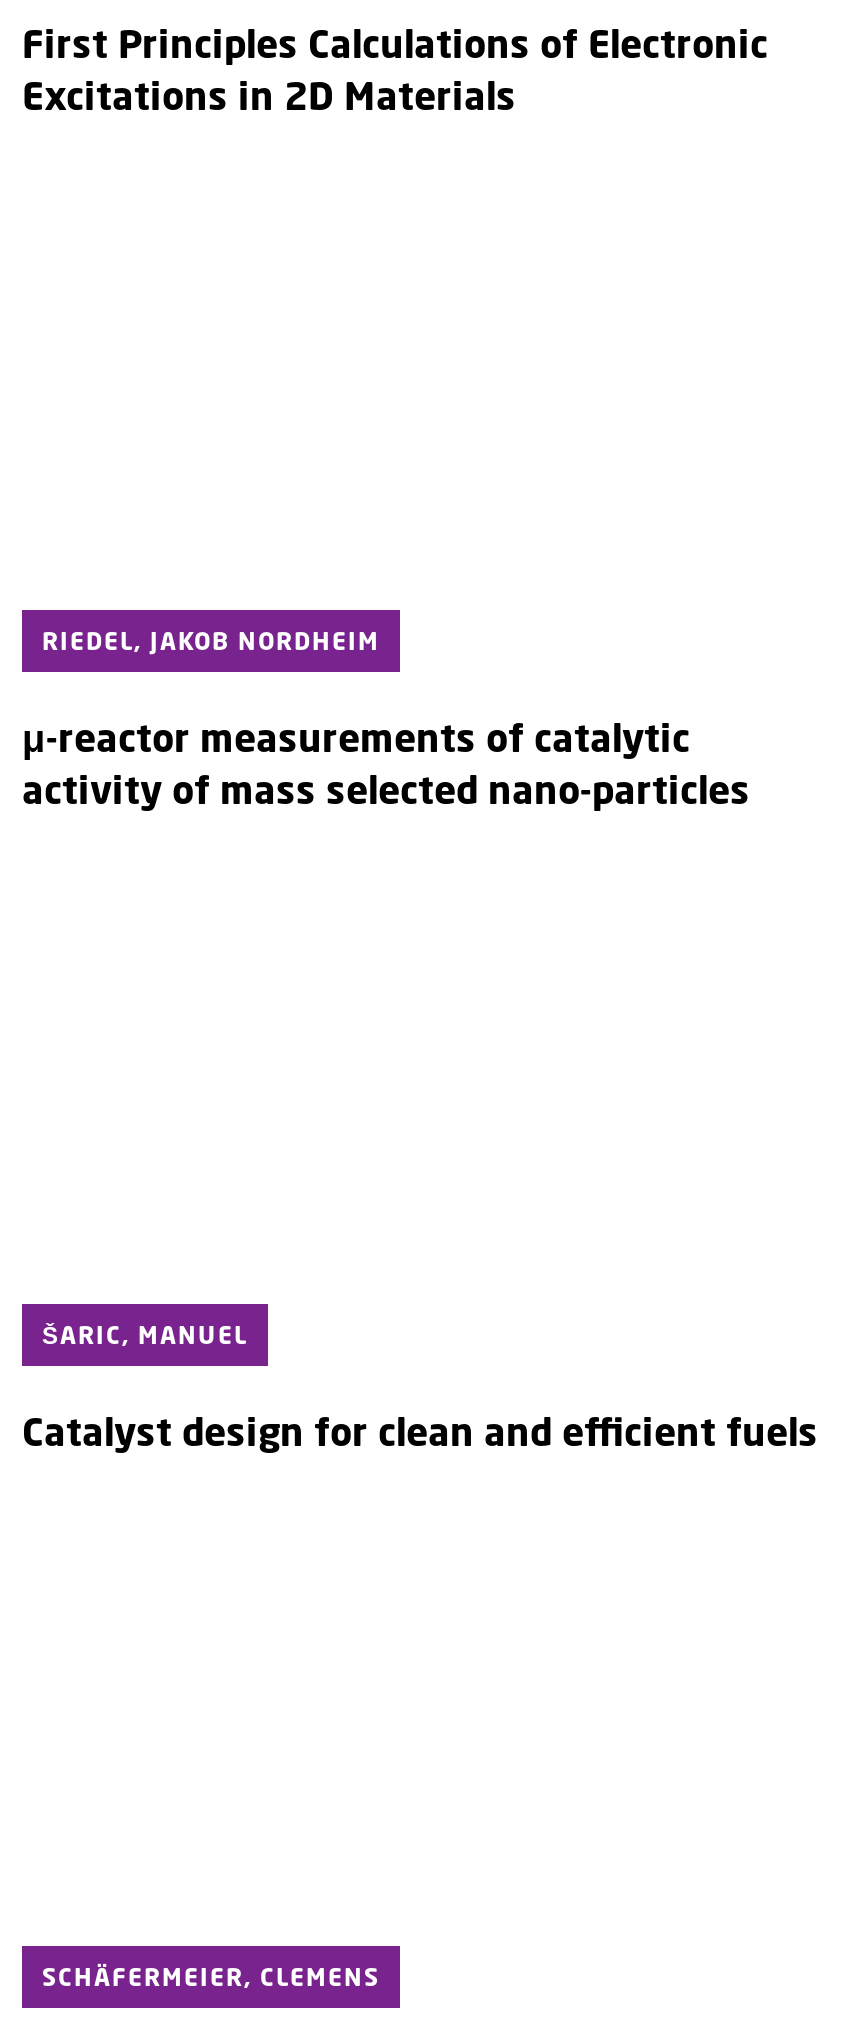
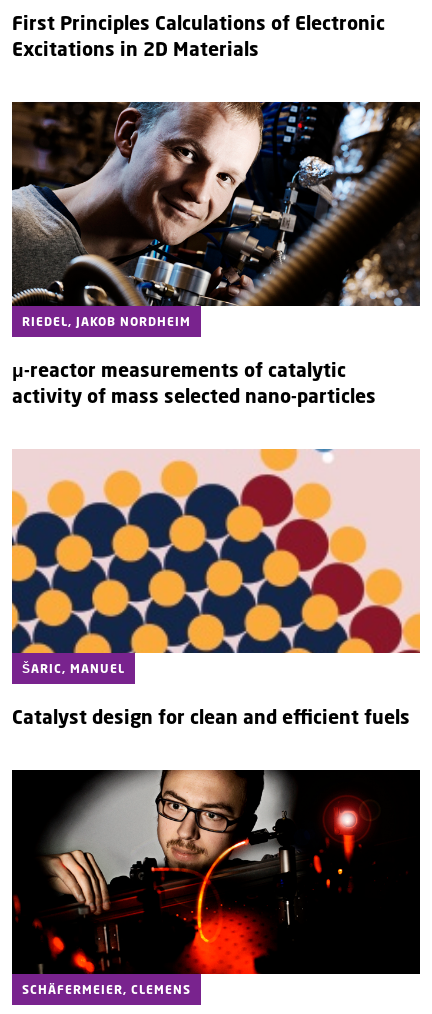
none -> [11,101,421,307] [image]
none -> [11,448,421,654] [image]
none -> [11,769,421,975] [image]

